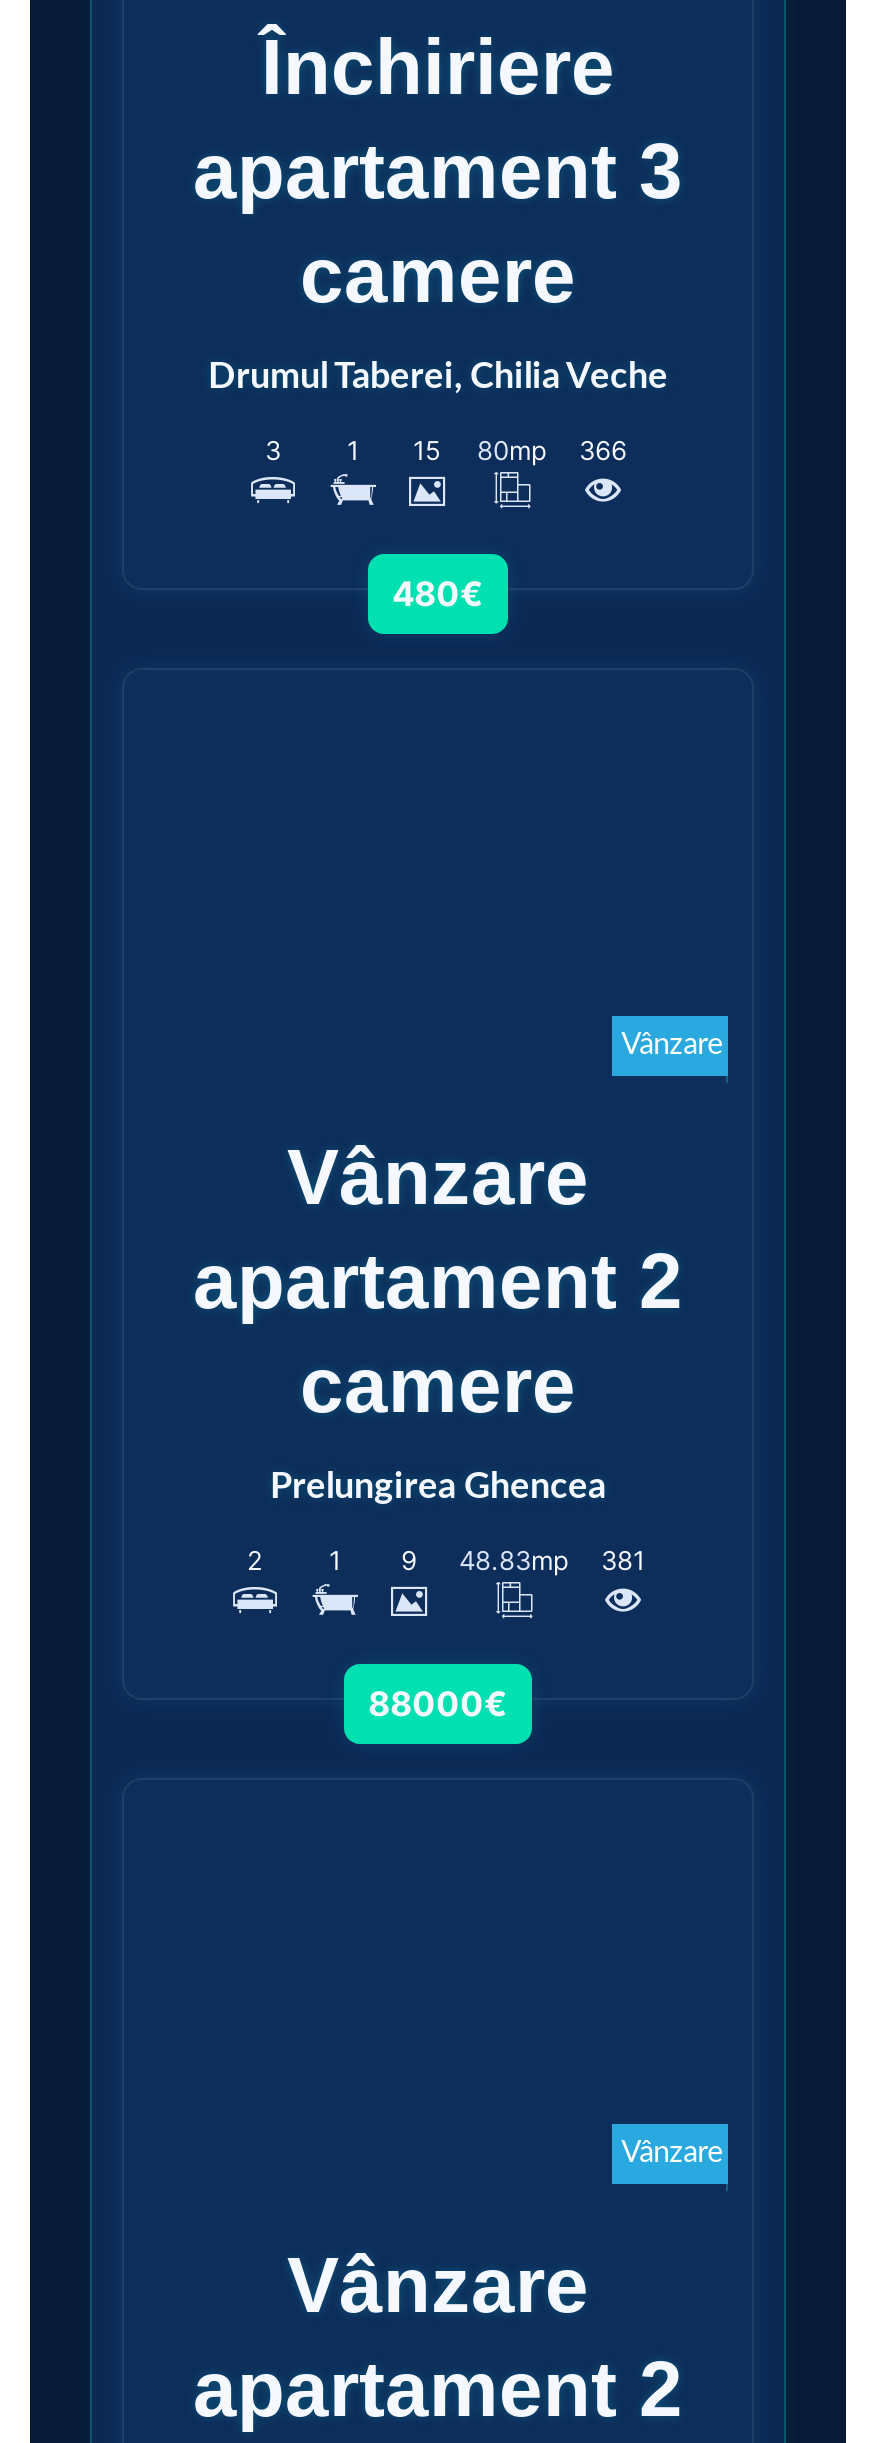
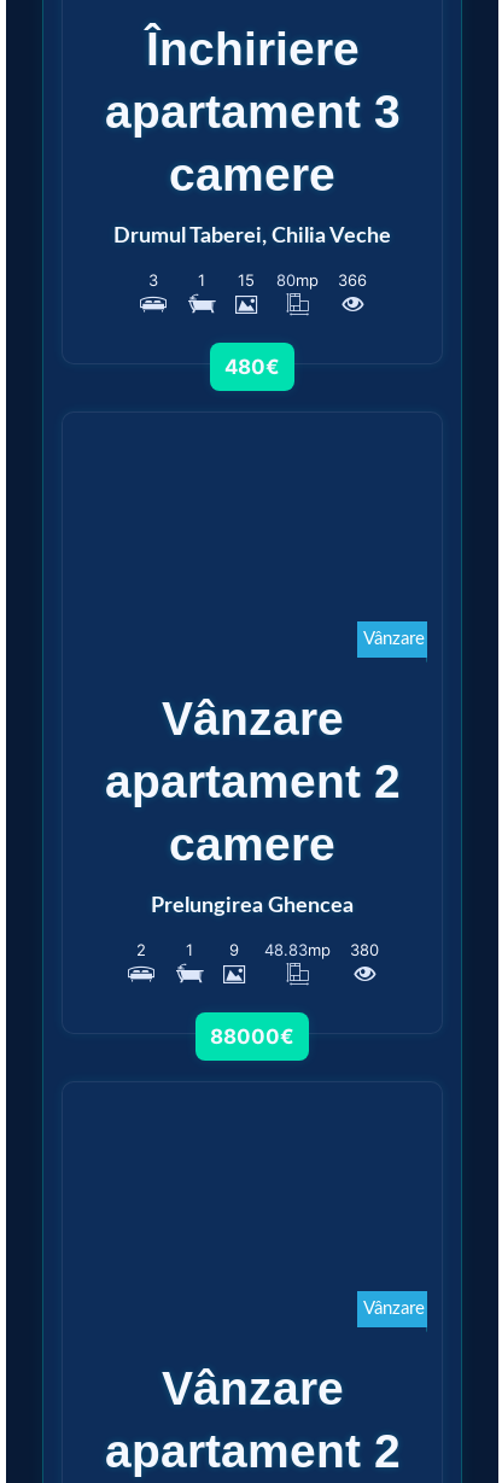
[329,1543,645,1575] 1 9 48.83mp 381 -> [185,940,378,959] 1 9 48.83mp 380

